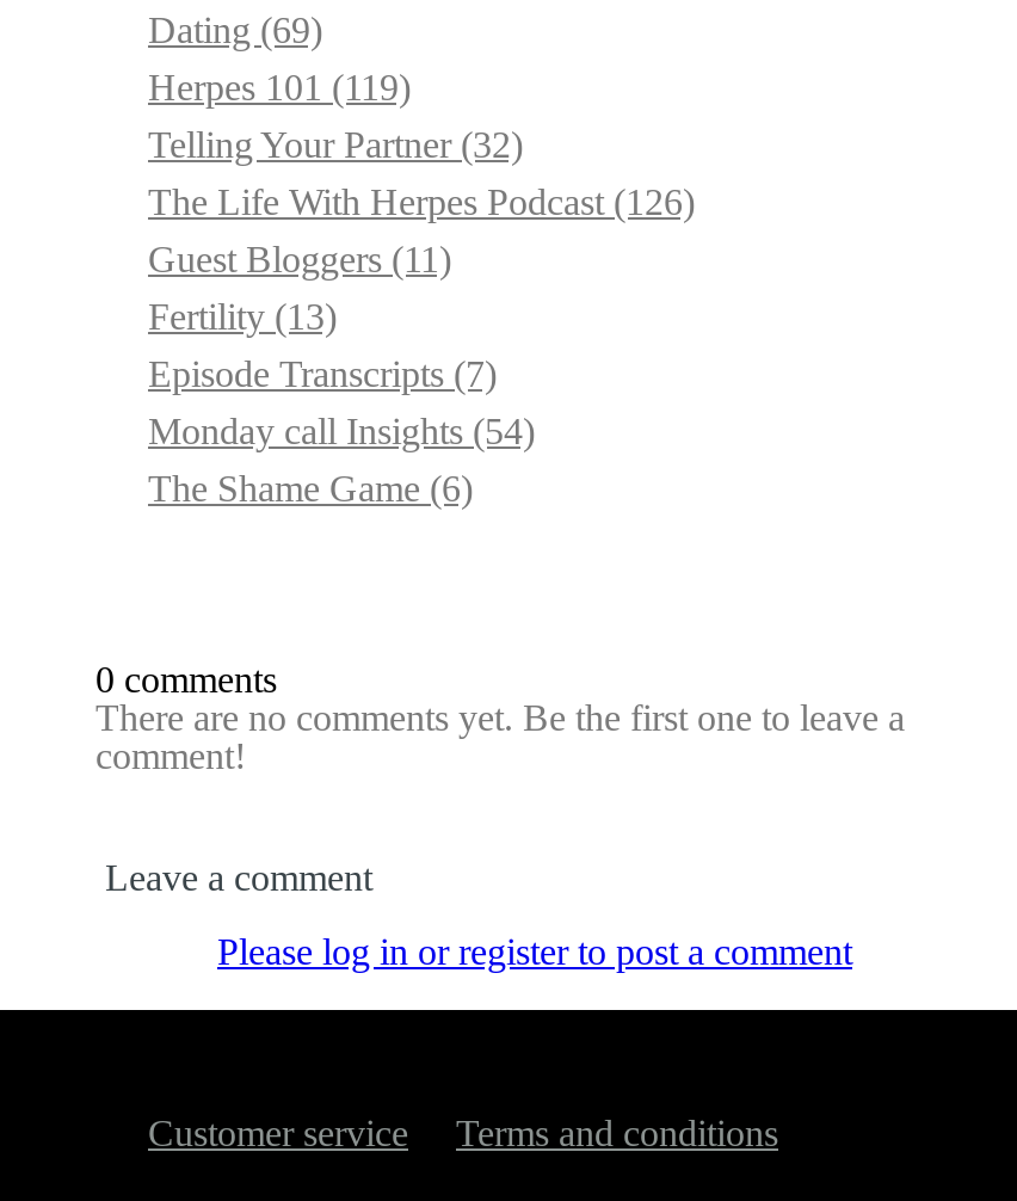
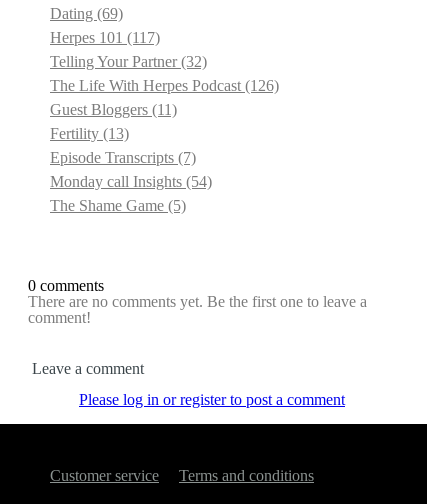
[148,67,411,108] Herpes 101 (119) -> [50,29,160,46] Herpes 101 (117)
[148,468,473,509] The Shame Game (6) -> [50,197,186,214] The Shame Game (5)

